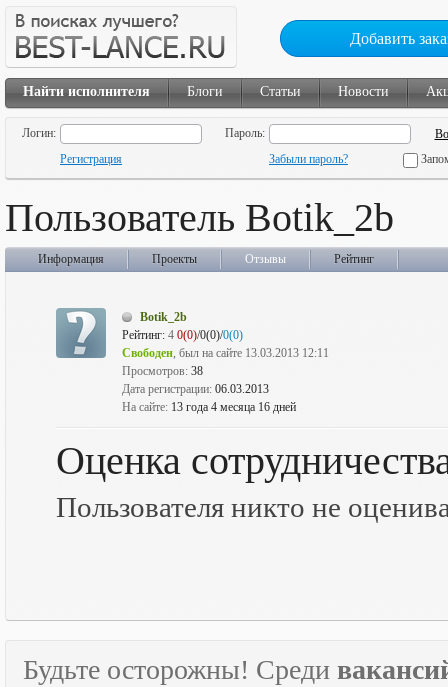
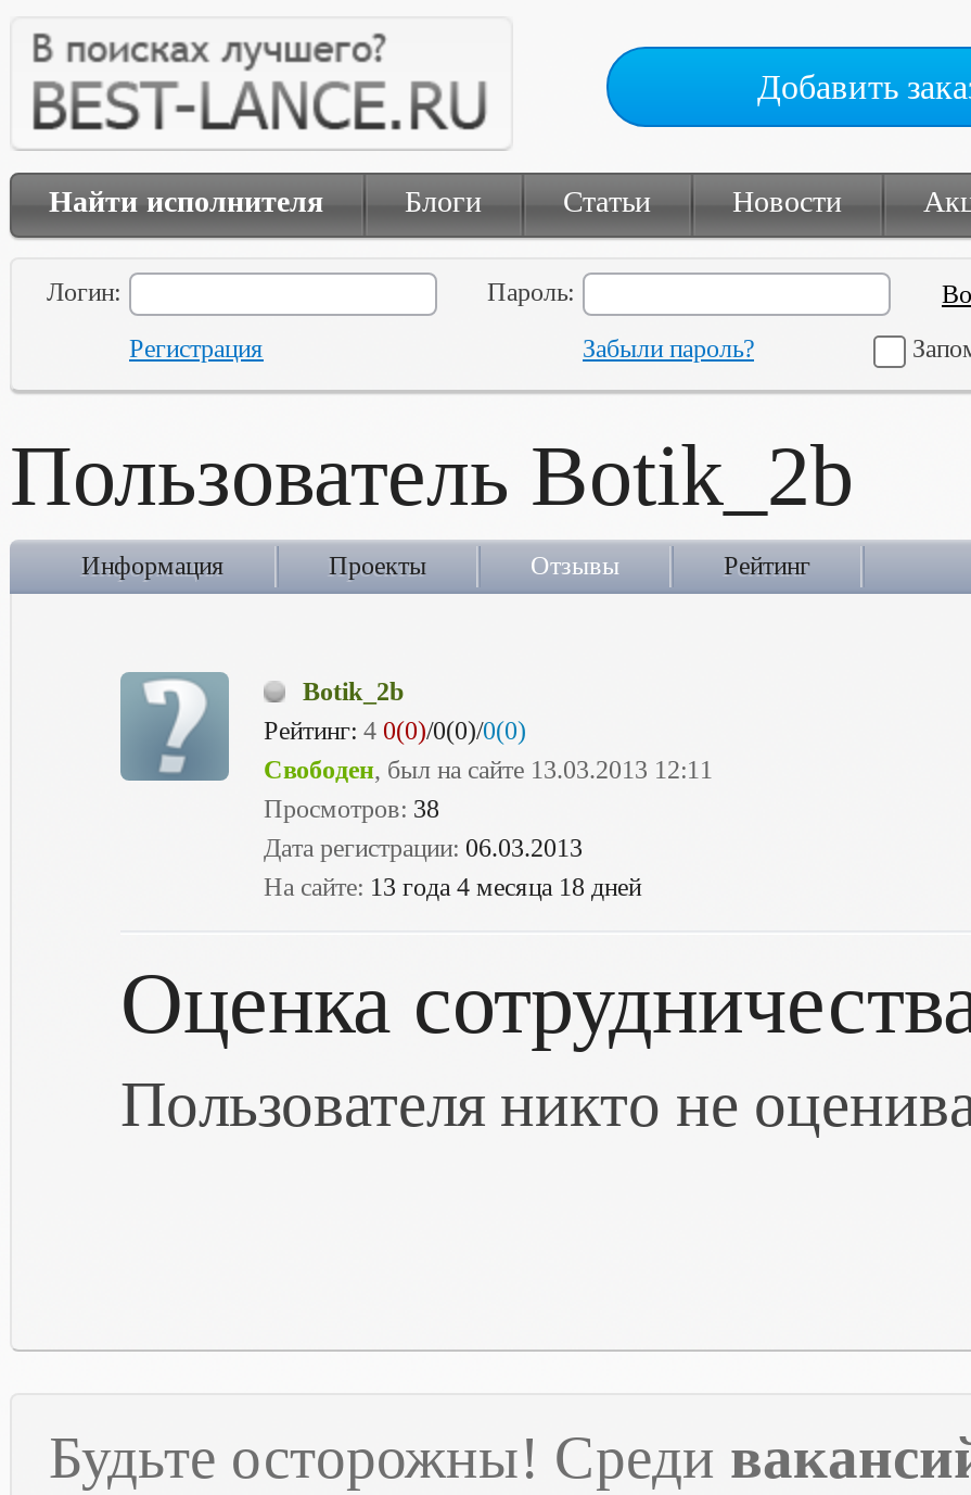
[122,400,296,414] На сайте: 13 года 4 месяца 16 дней -> [264,872,641,902] На сайте: 13 года 4 месяца 18 дней

